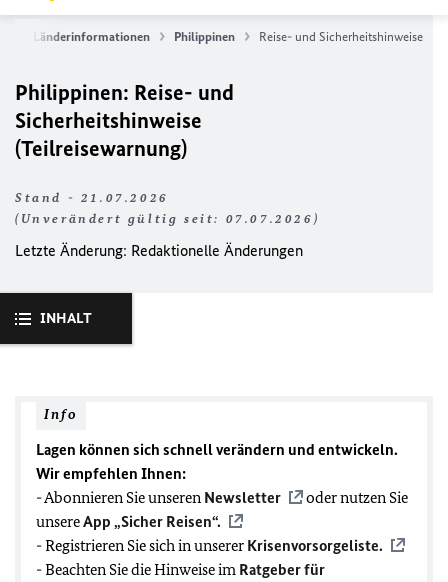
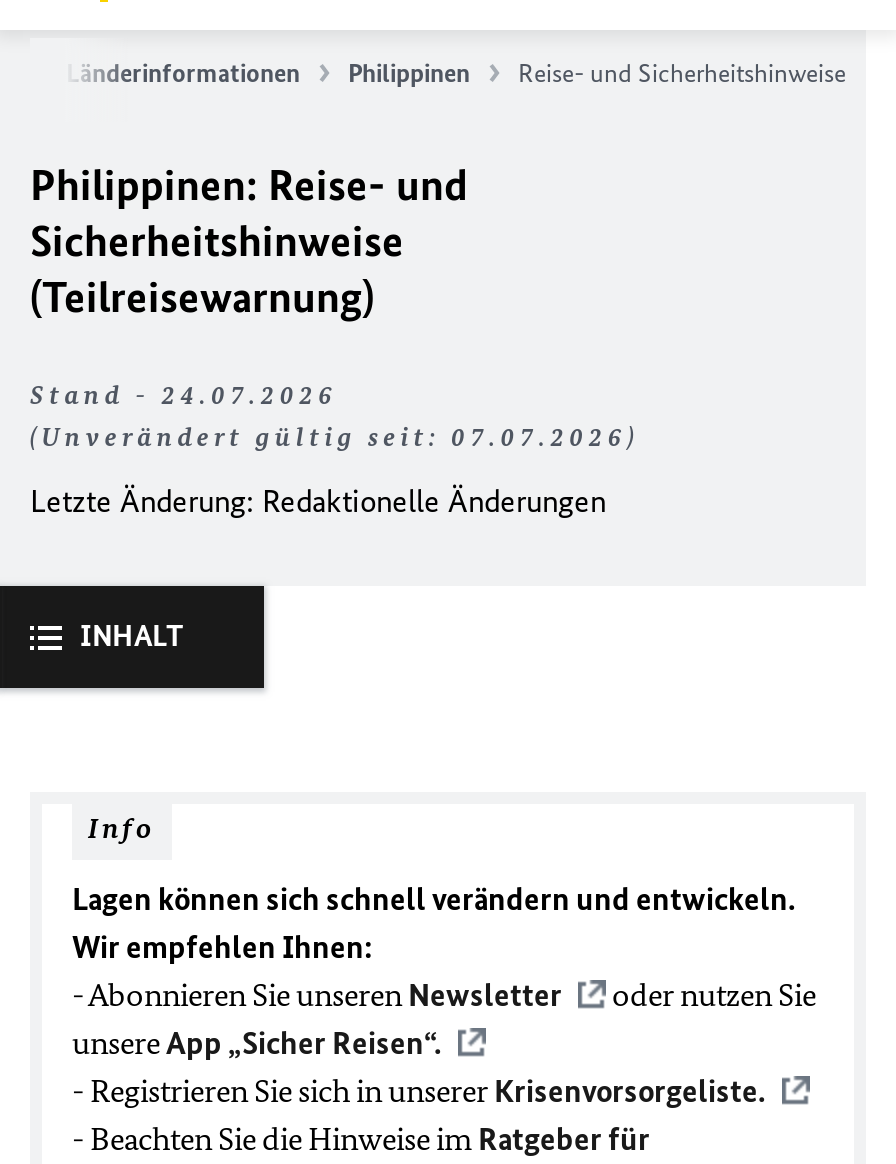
[15,190,169,205] Stand - 21.07.2026 -> [30,380,338,410] Stand - 24.07.2026

